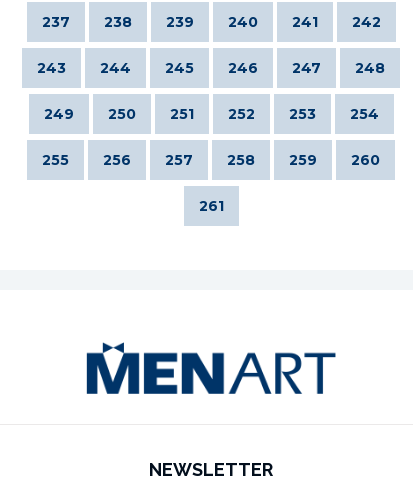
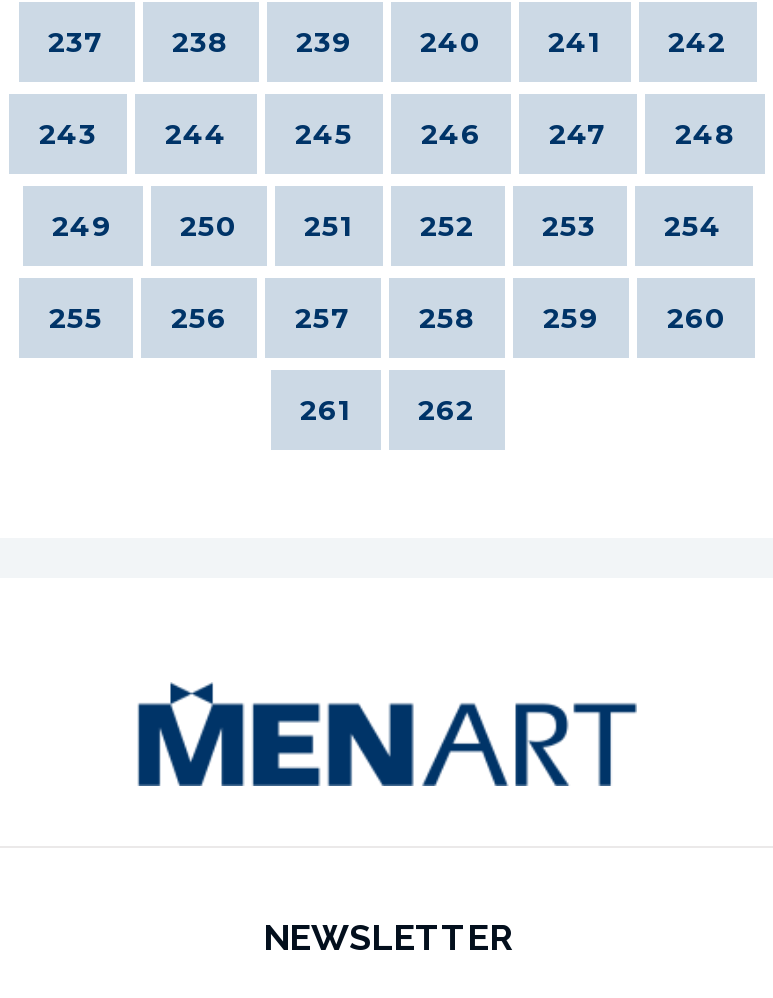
none -> [418,392,474,428] 262

